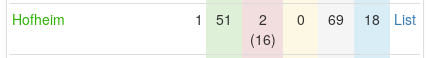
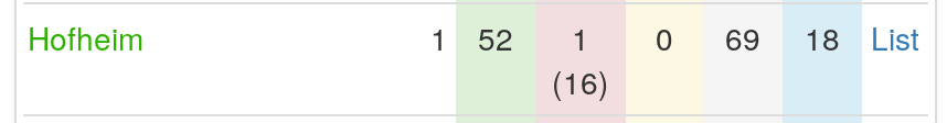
[216,9,232,29] 51 -> [478,15,513,59] 52
[258,9,266,29] 2 -> [572,15,589,59] 1

